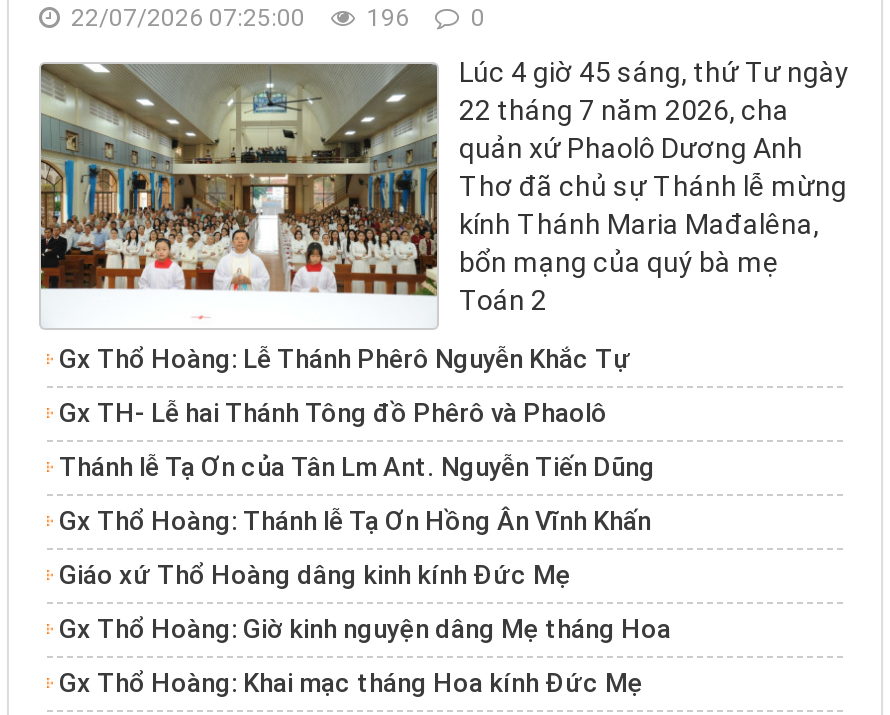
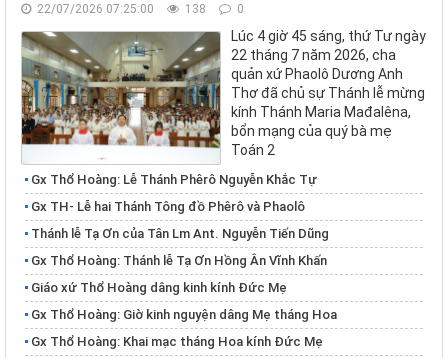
[65,4,485,32] 22/07/2026 07:25:00 196 0 -> [34,2,244,16] 22/07/2026 07:25:00 138 0

